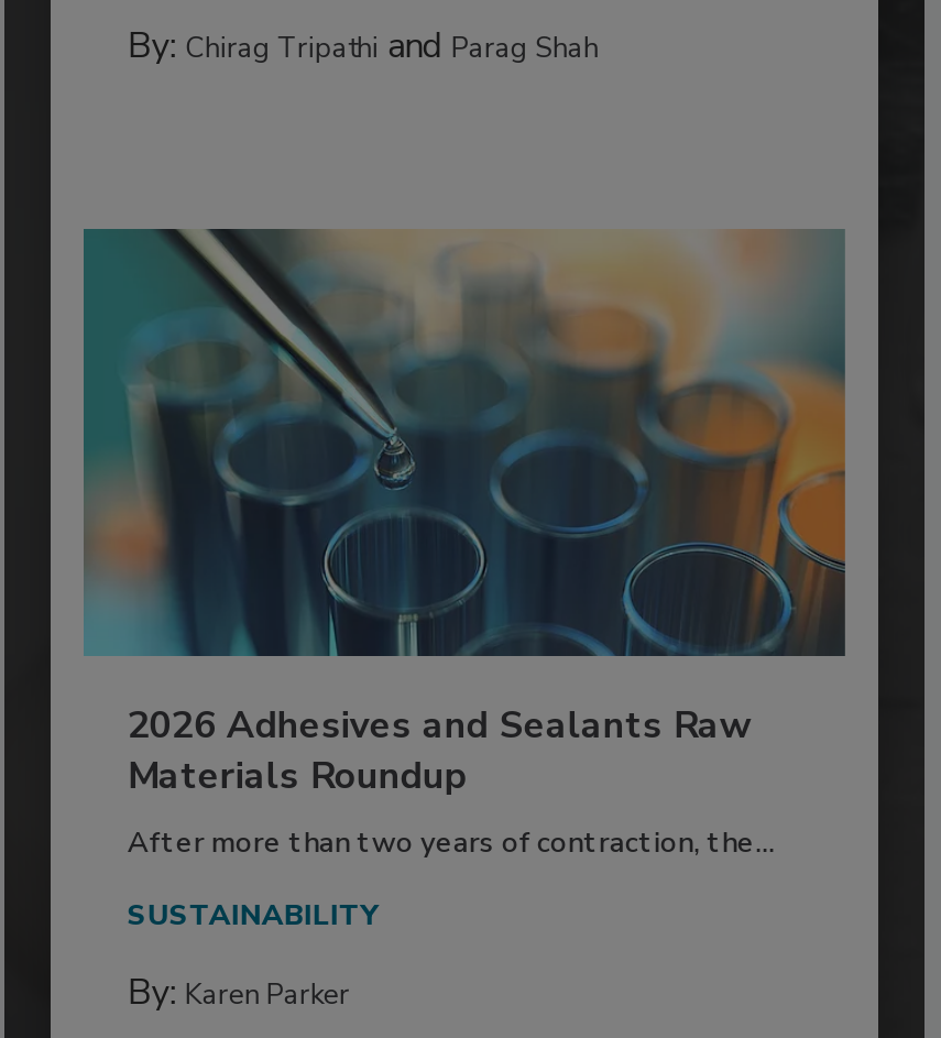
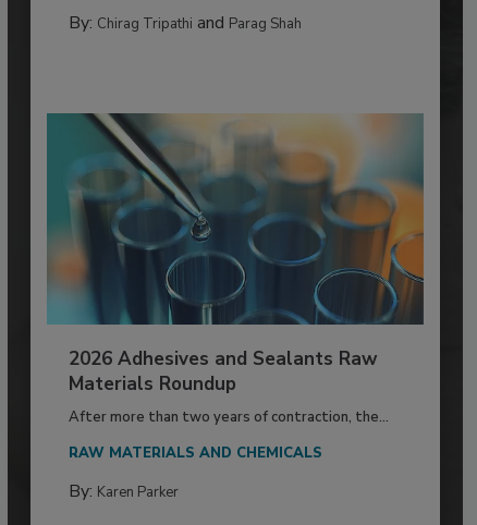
[127,897,378,937] SUSTAINABILITY -> [69,444,322,463] RAW MATERIALS AND CHEMICALS

